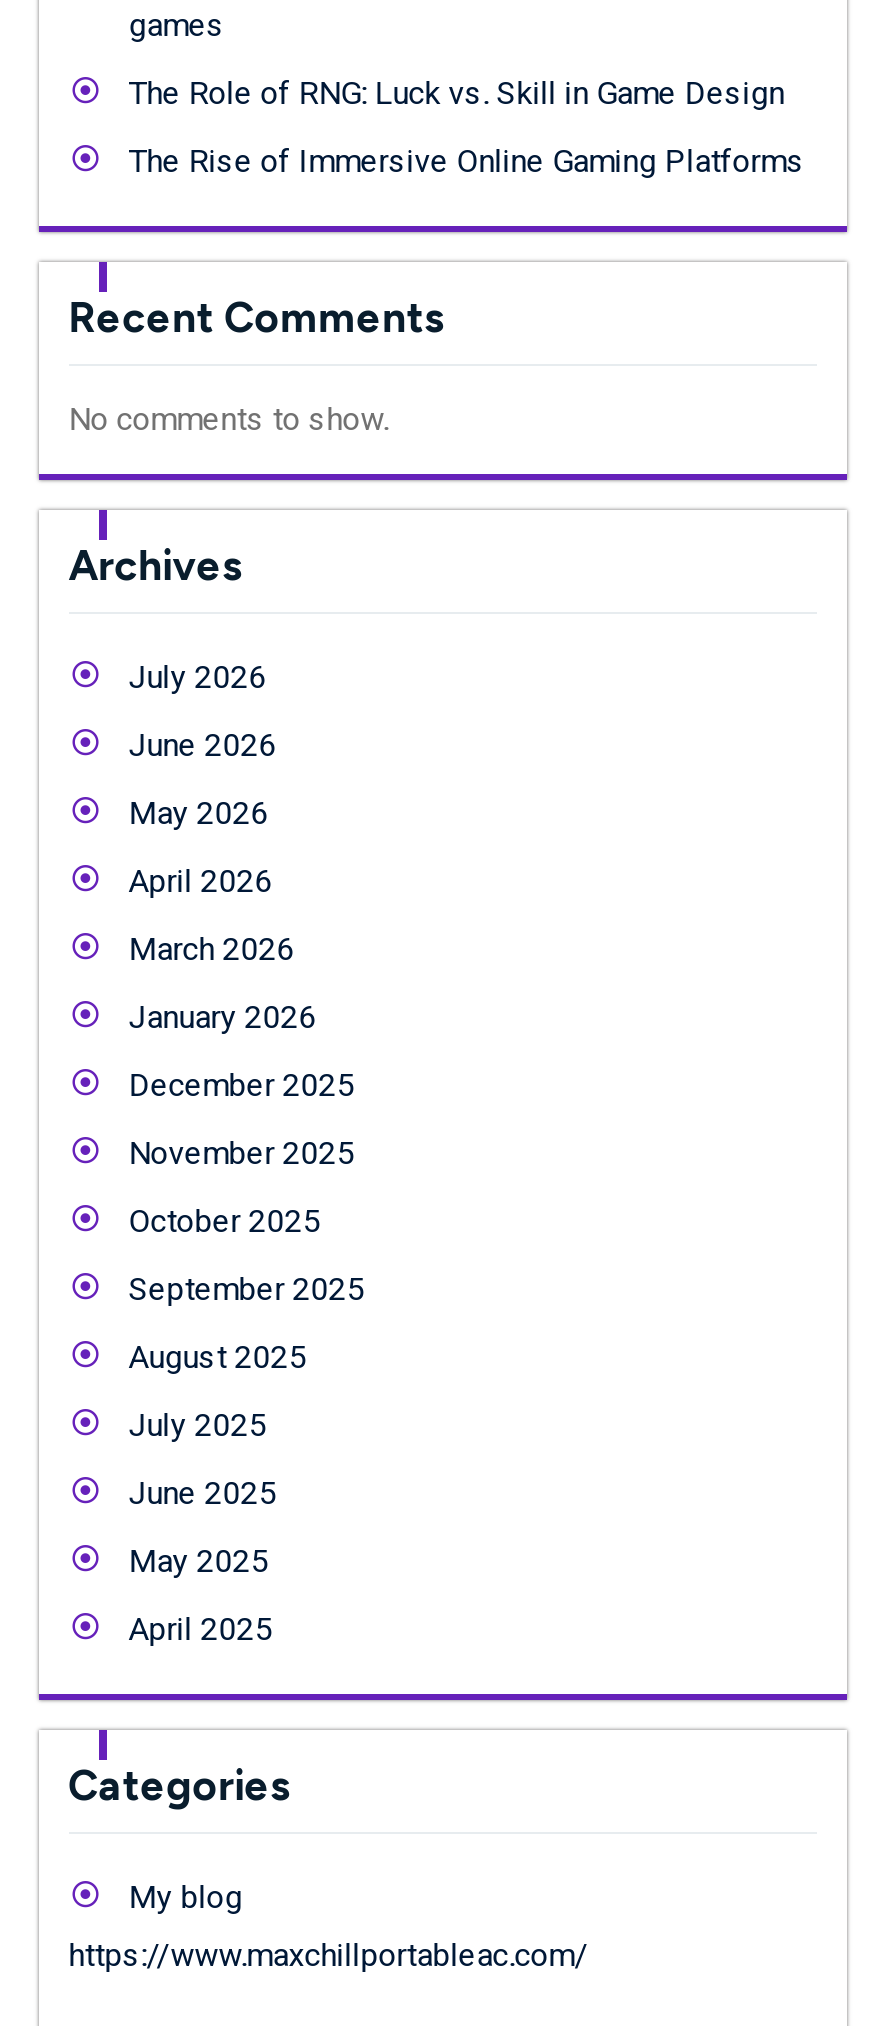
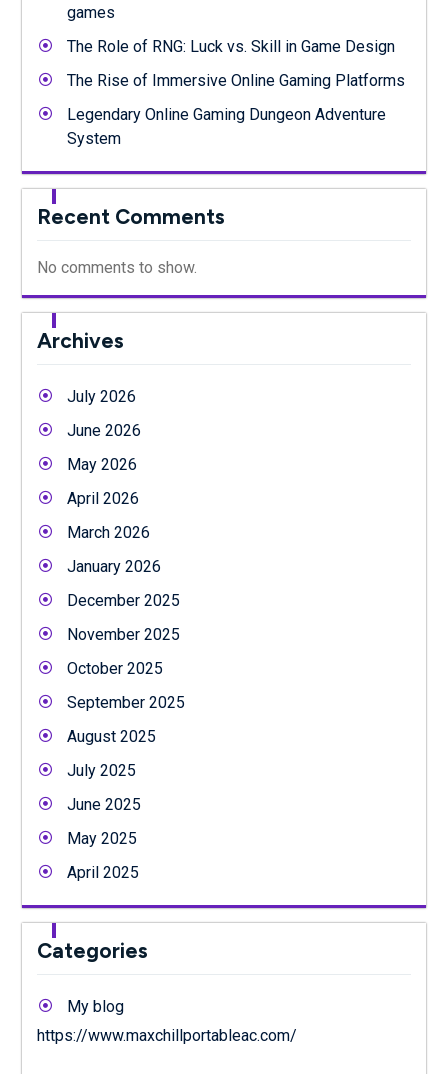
none -> [67,104,386,147] Legendary Online Gaming Dungeon Adventure | System

